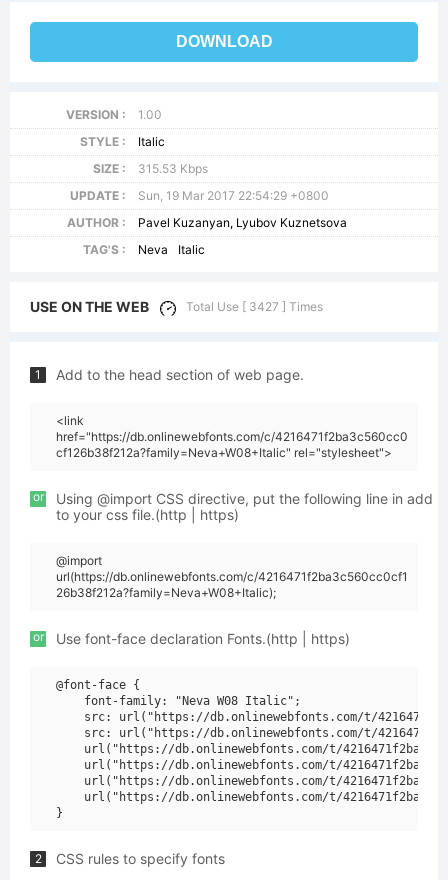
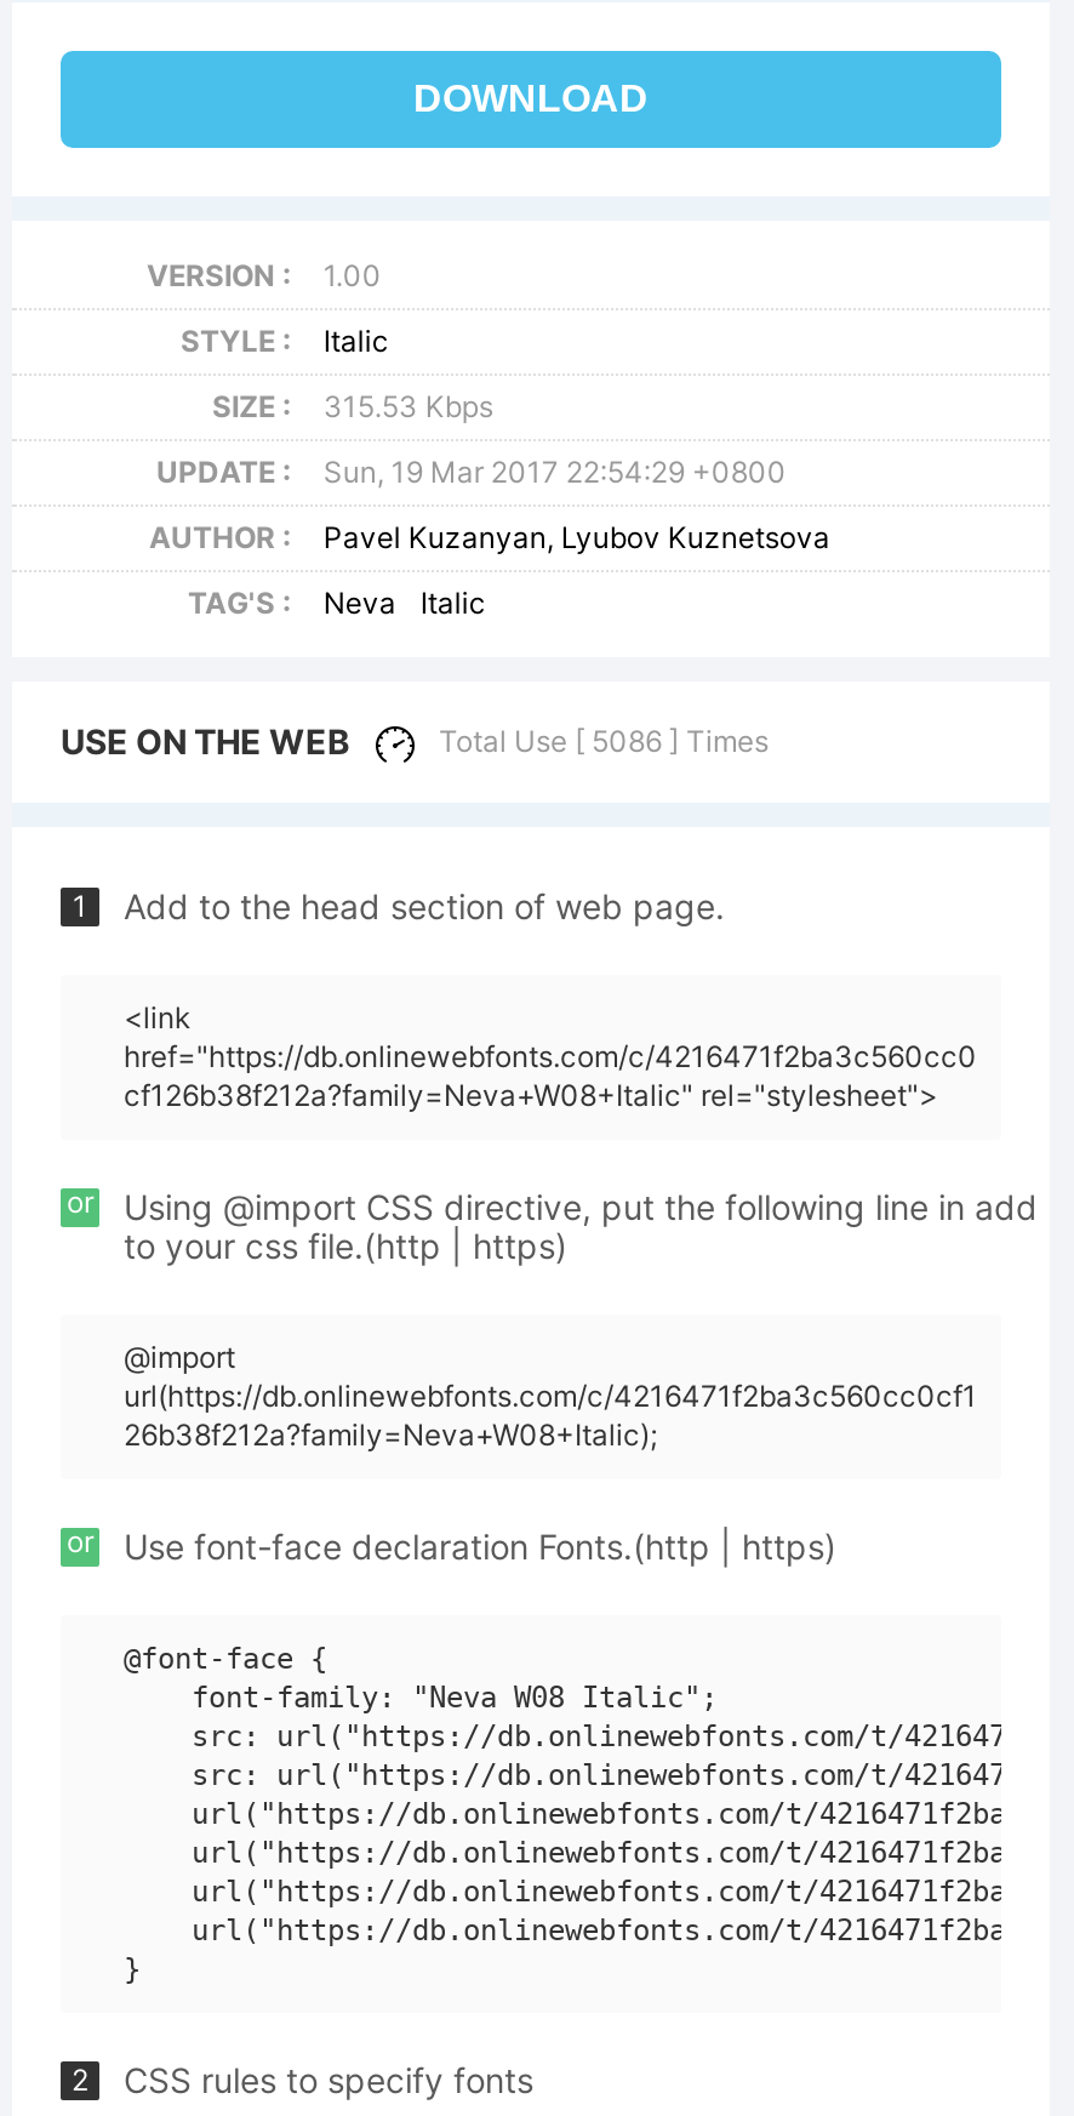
[186,299,323,314] Total Use [ 3427 ] Times -> [439,723,769,759] Total Use [ 5086 ] Times

